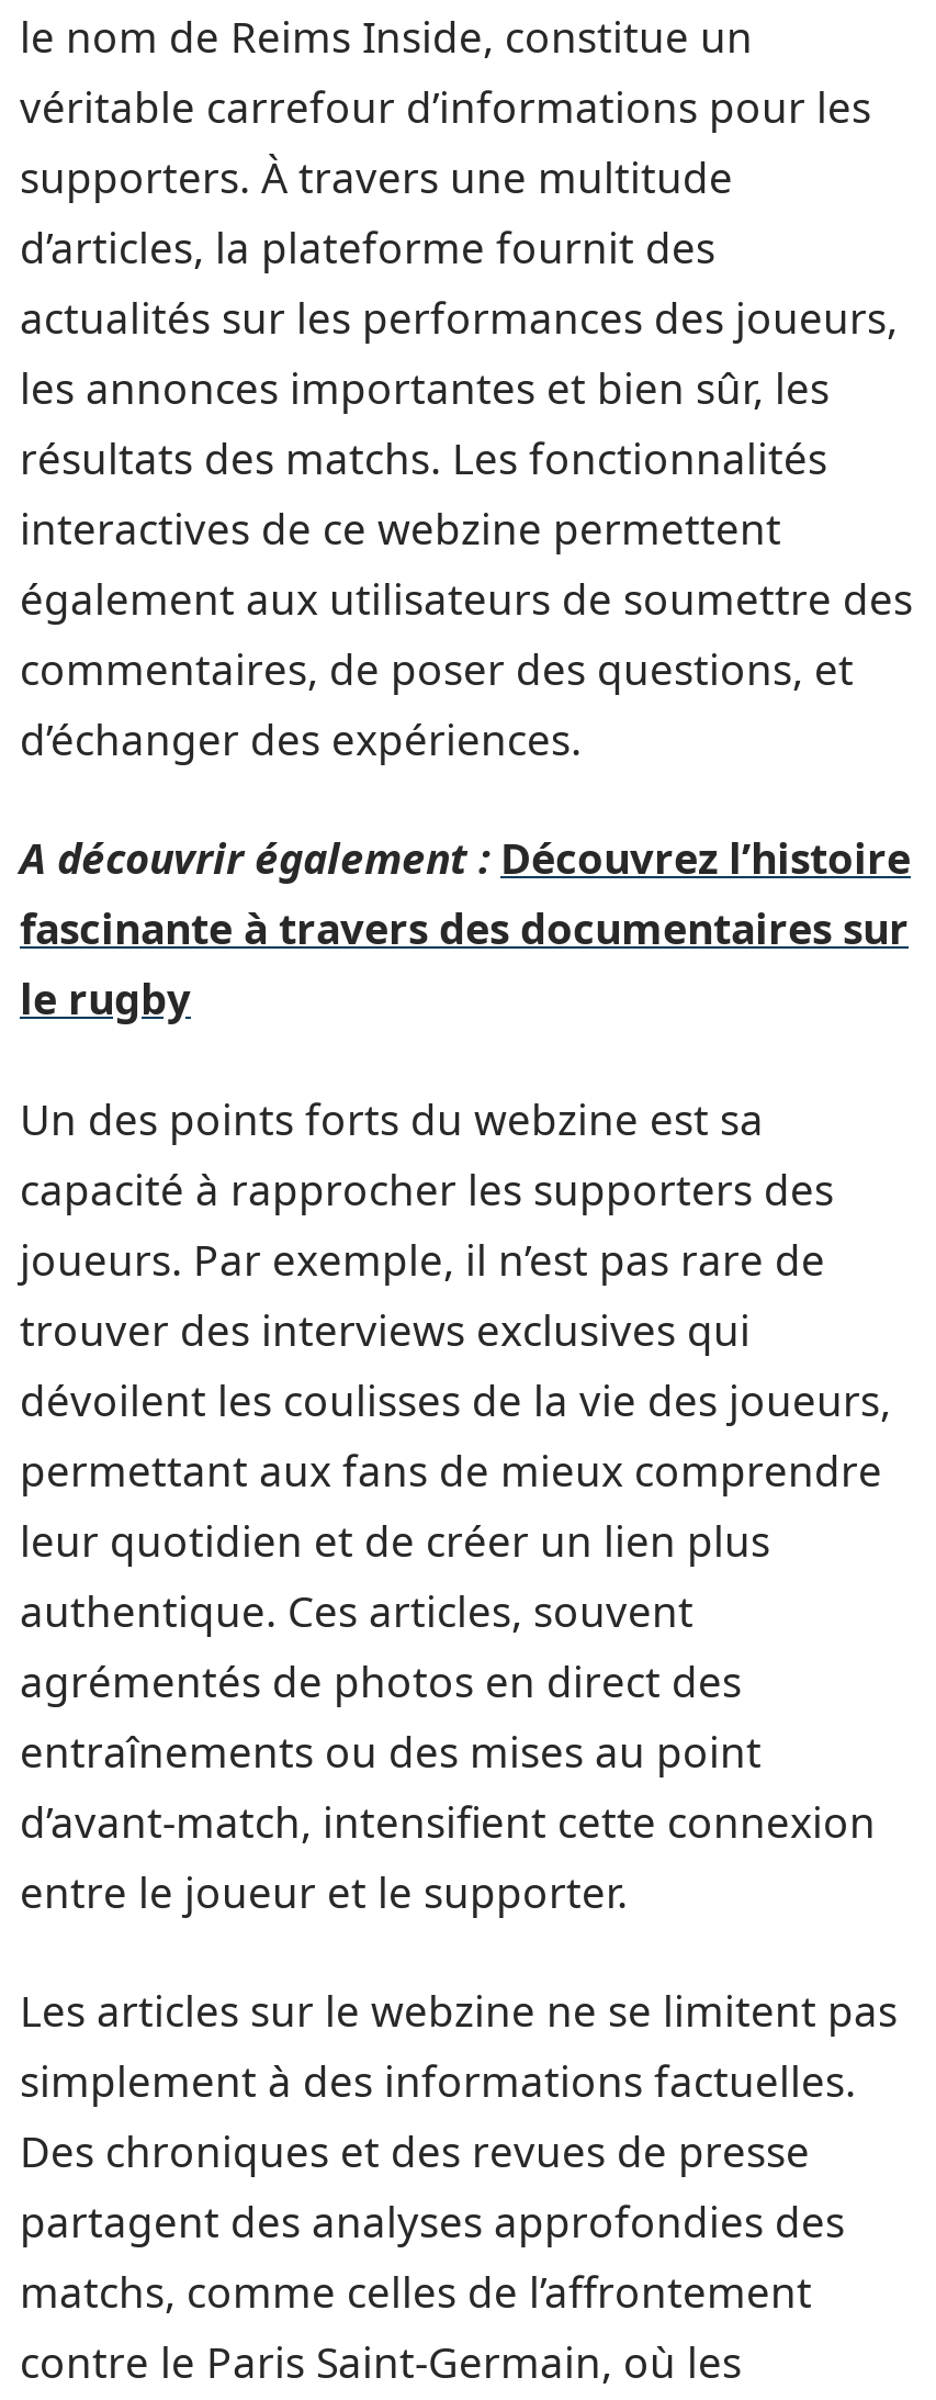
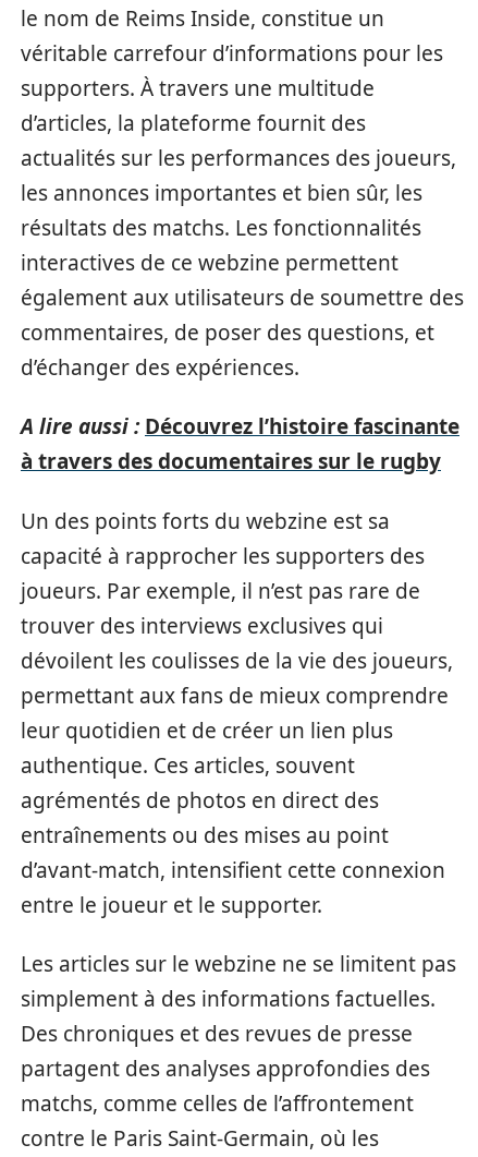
[20,830,911,1028] A découvrir également : Découvrez l’histoire | fascinante à travers des documentaires sur | le rugby -> [21,412,459,475] A lire aussi : Découvrez l’histoire fascinante | à travers des documentaires sur le rugby

